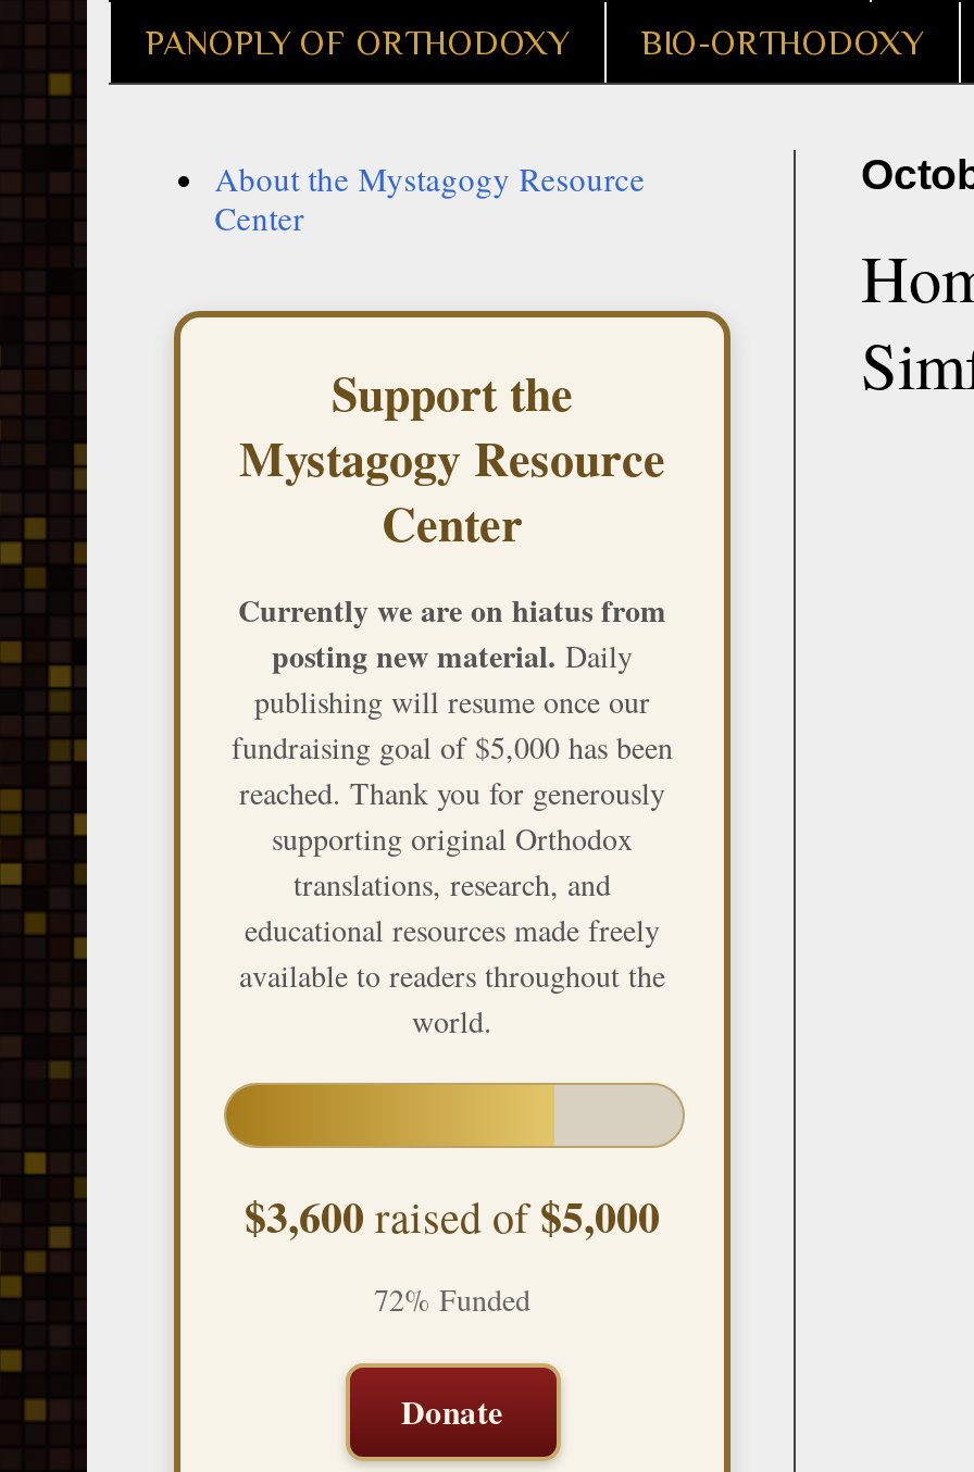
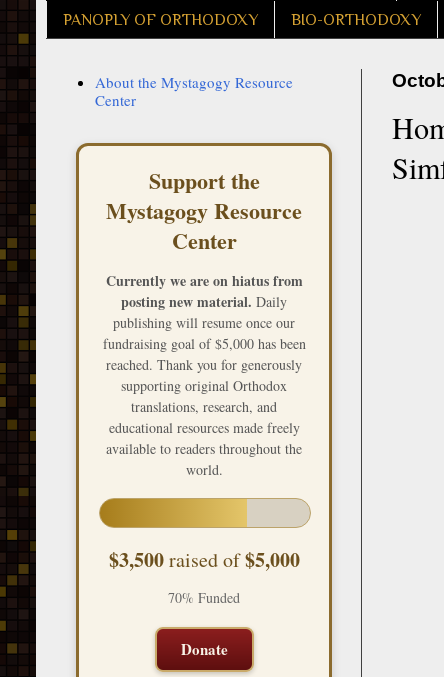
[245,1185,660,1248] $3,600 raised of $5,000 -> [108,545,299,574] $3,500 raised of $5,000
[374,1278,530,1320] 72% Funded -> [168,588,240,607] 70% Funded

